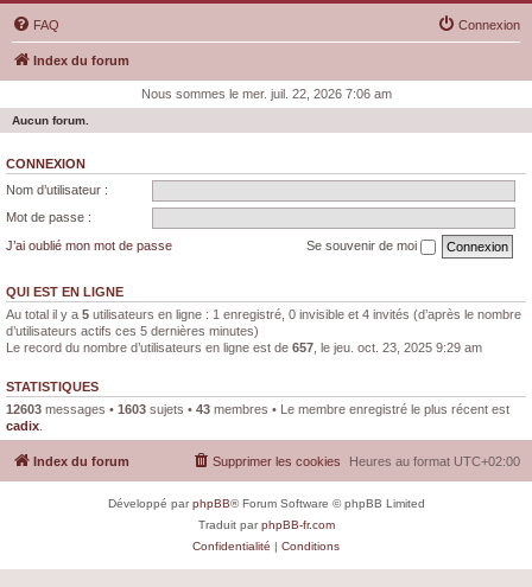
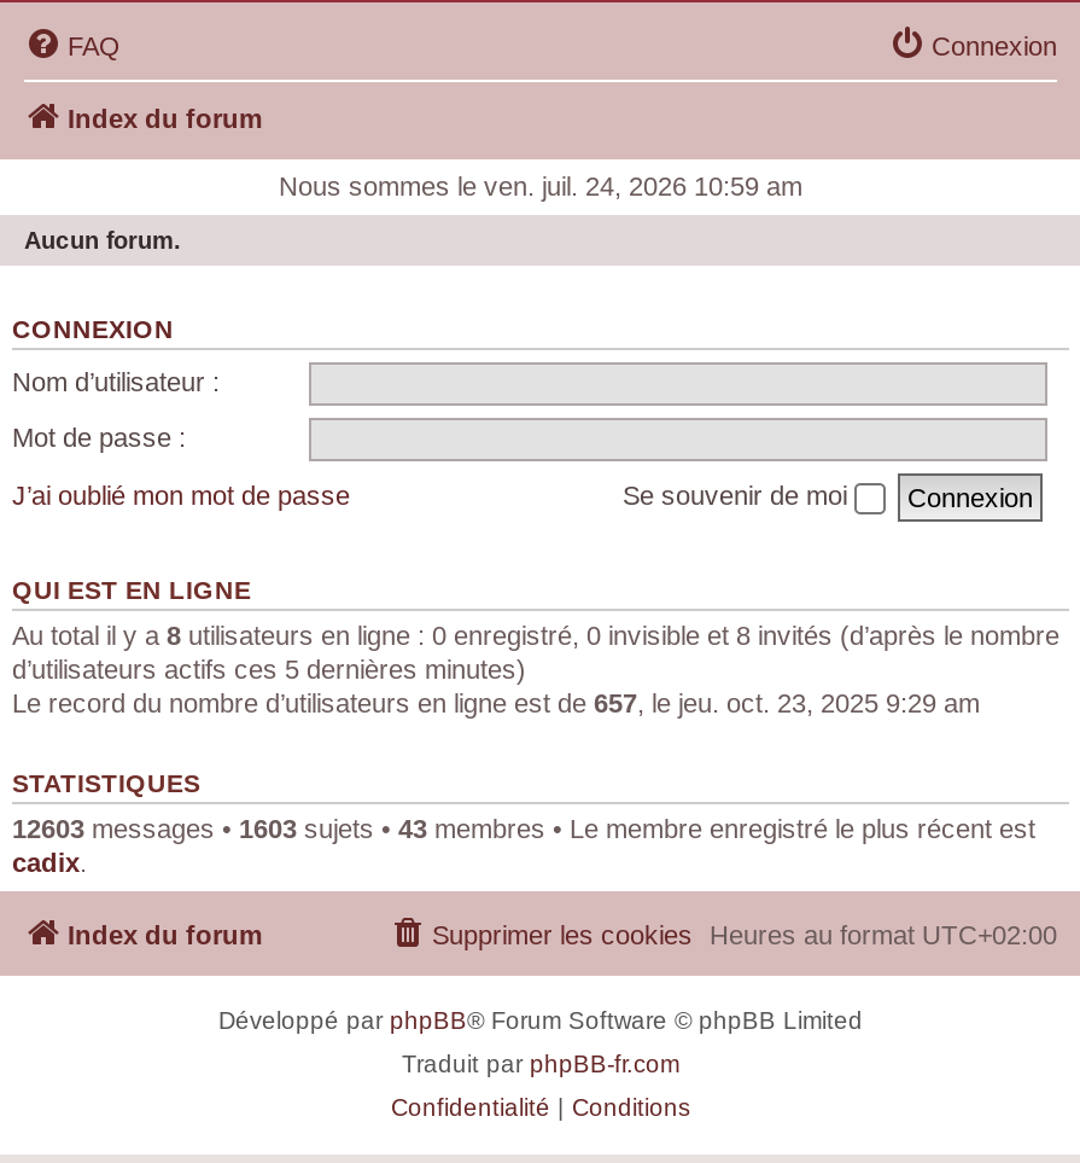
[141,87,391,101] Nous sommes le mer. juil. 22, 2026 7:06 am -> [279,171,802,200] Nous sommes le ven. juil. 24, 2026 10:59 am
[6,307,521,321] Au total il y a 5 utilisateurs en ligne : 1 enregistré, 0 invisible et 4 invités (d’après le nombre -> [12,620,1059,649] Au total il y a 8 utilisateurs en ligne : 0 enregistré, 0 invisible et 8 invités (d’après le nombre

